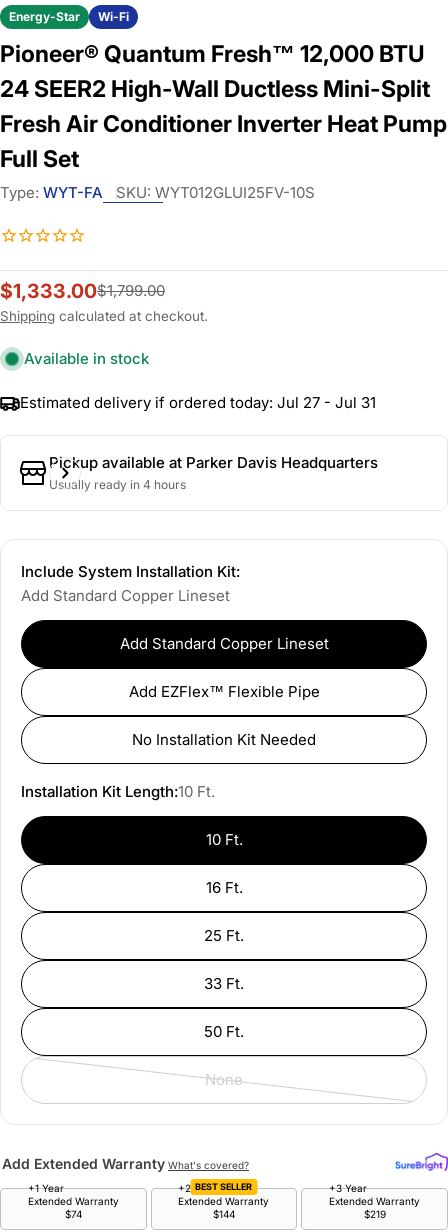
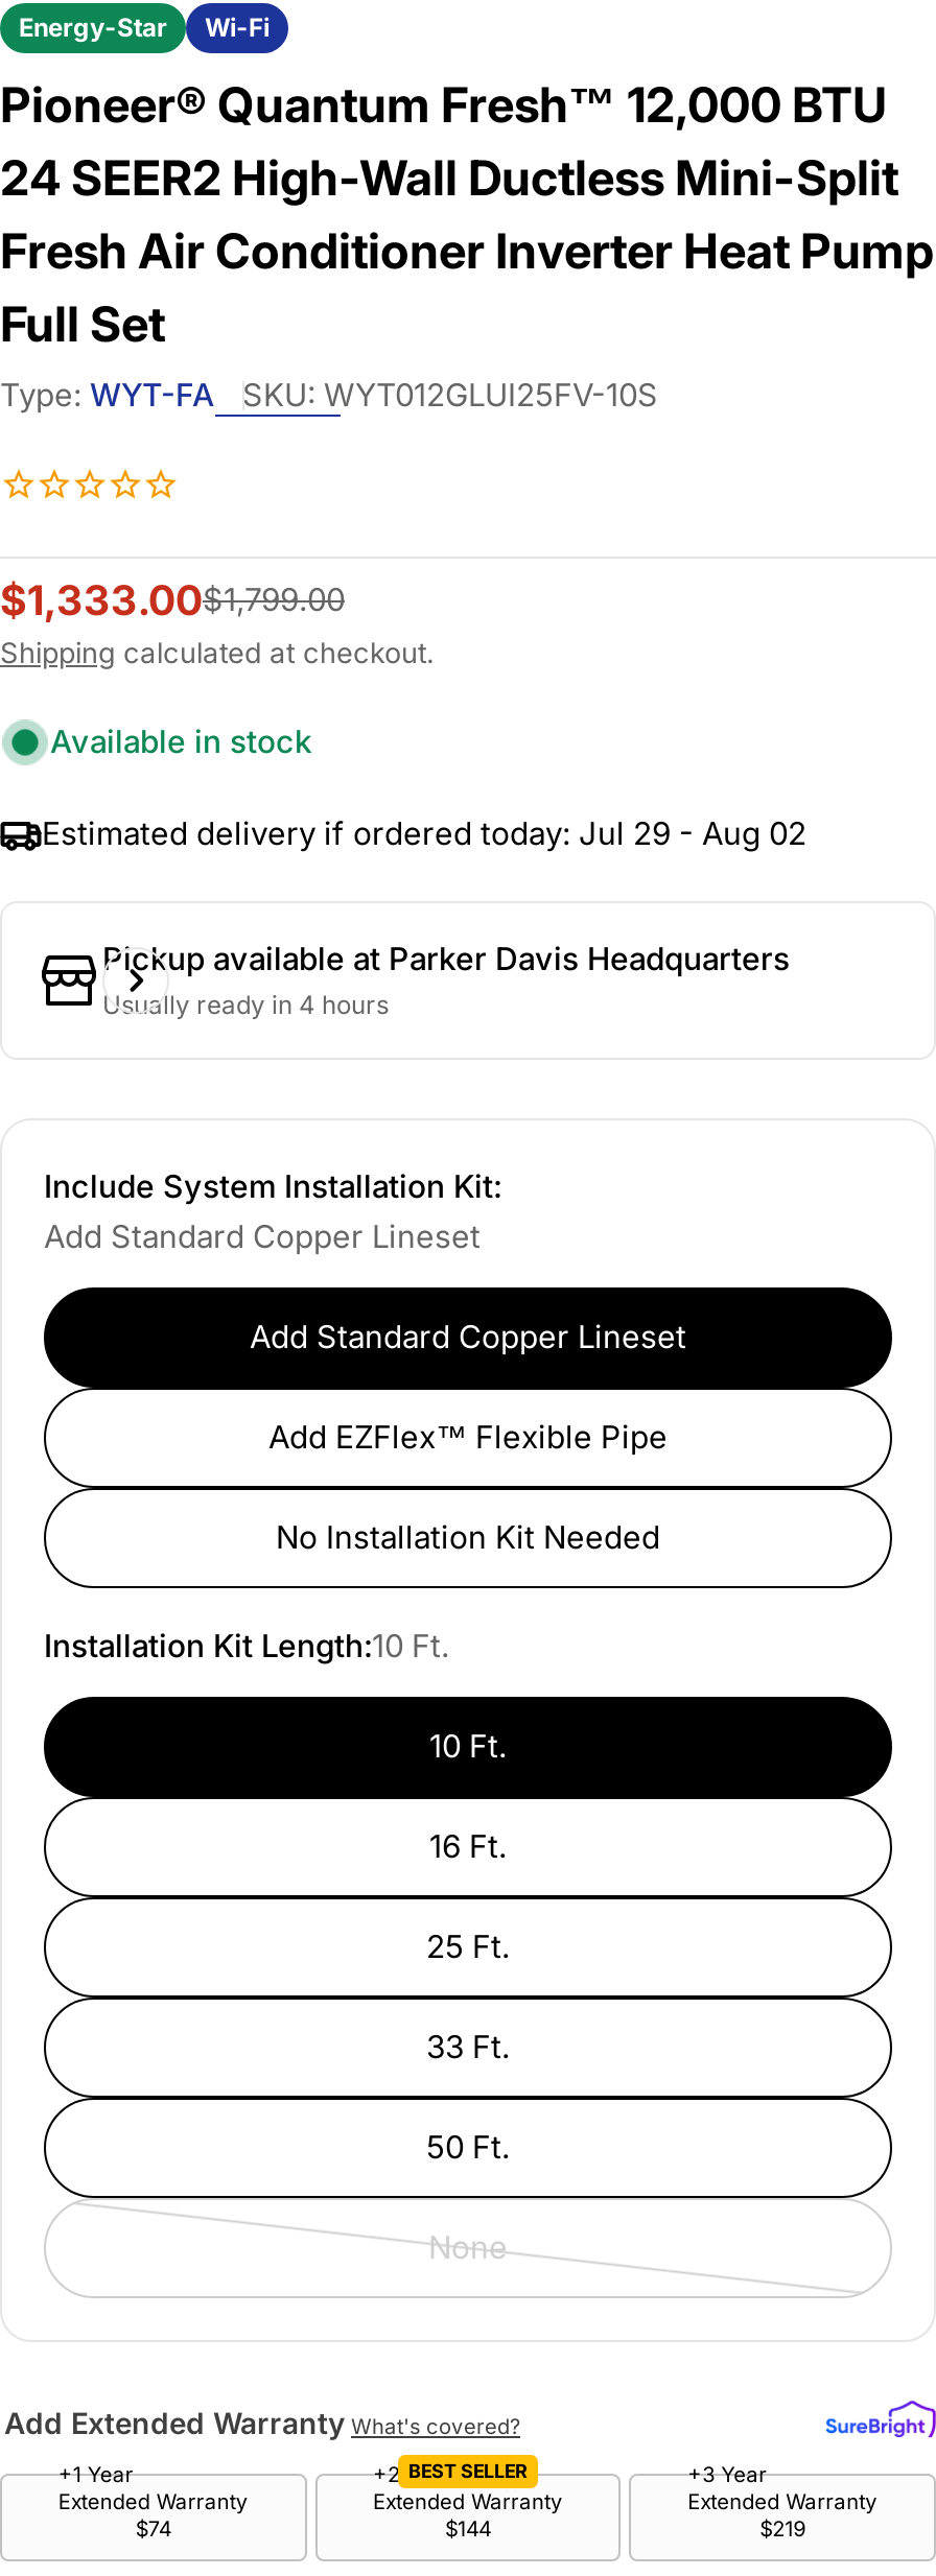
[20,392,376,411] Estimated delivery if ordered today: Jul 27 - Jul 31 -> [42,812,806,852] Estimated delivery if ordered today: Jul 29 - Aug 02

